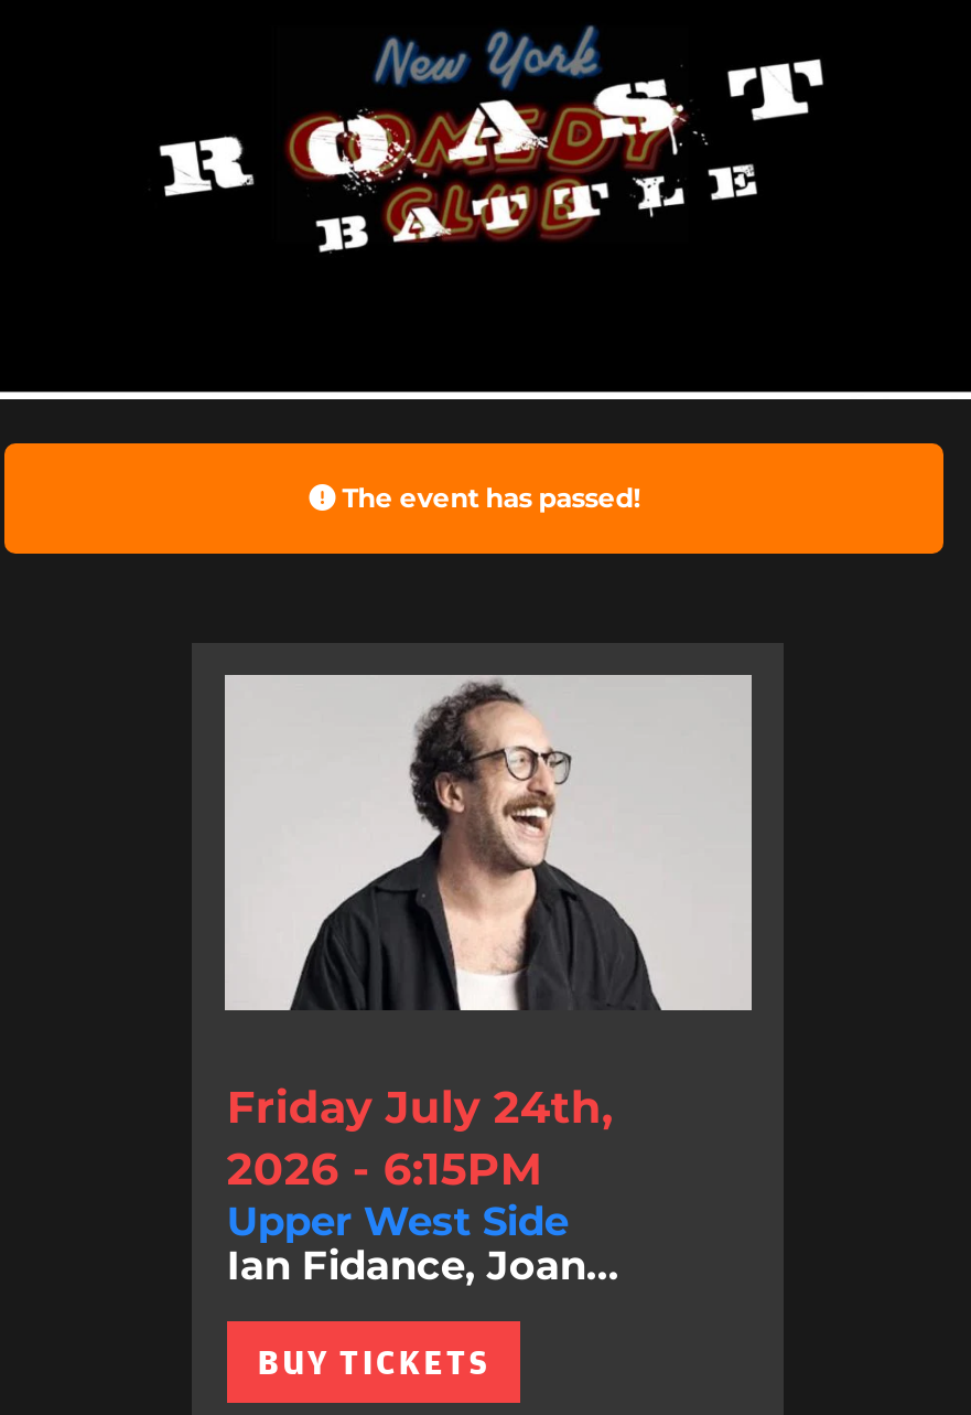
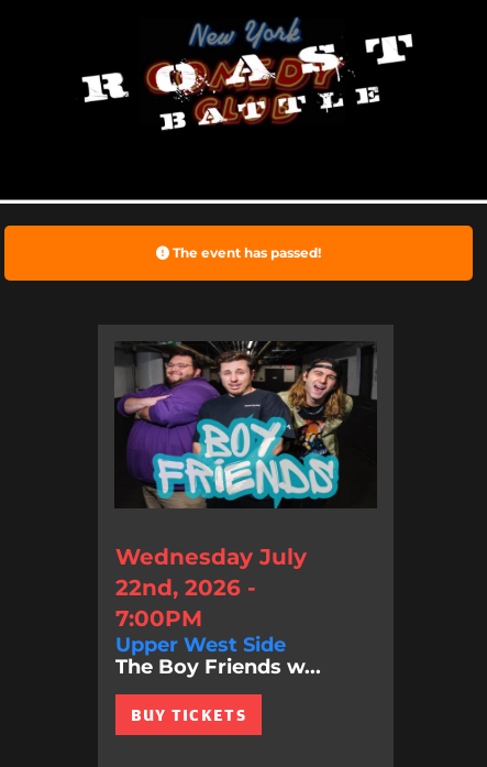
[223,673,754,1195] [image] | Friday July 24th, | 2026 - 6:15PM -> [114,341,377,632] [image] | Wednesday July | 22nd, 2026 - | 7:00PM
[227,1242,619,1290] Ian Fidance, Joan... -> [115,655,321,679] The Boy Friends w...

